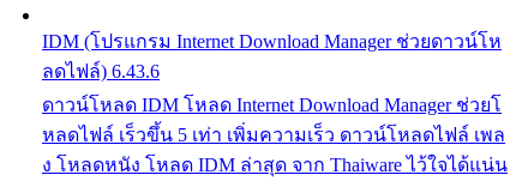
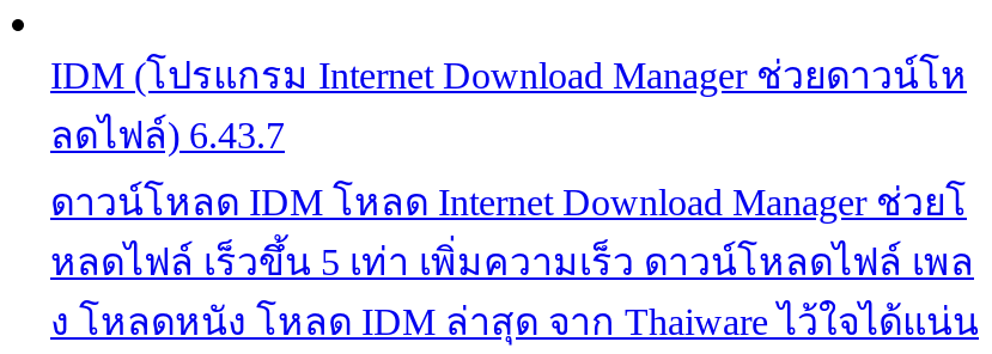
[42,61,160,82] ลดไฟล์) 6.43.6 -> [50,115,285,155] ลดไฟล์) 6.43.7

